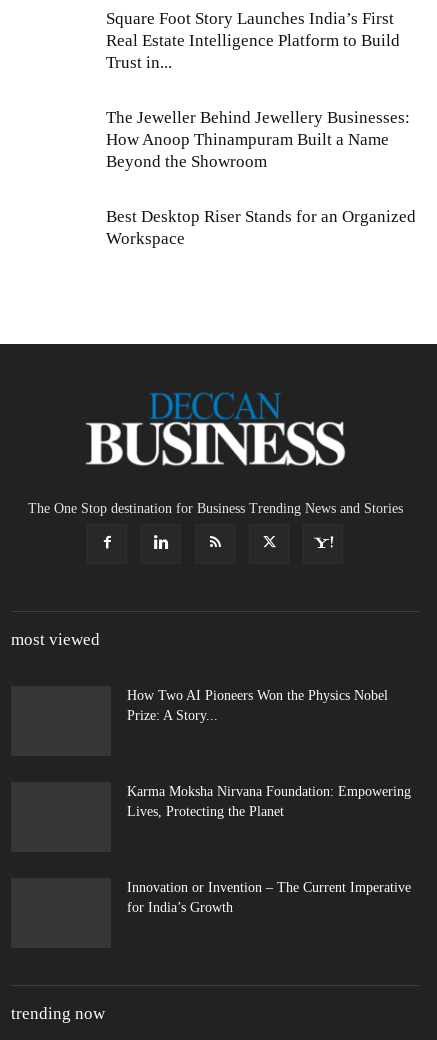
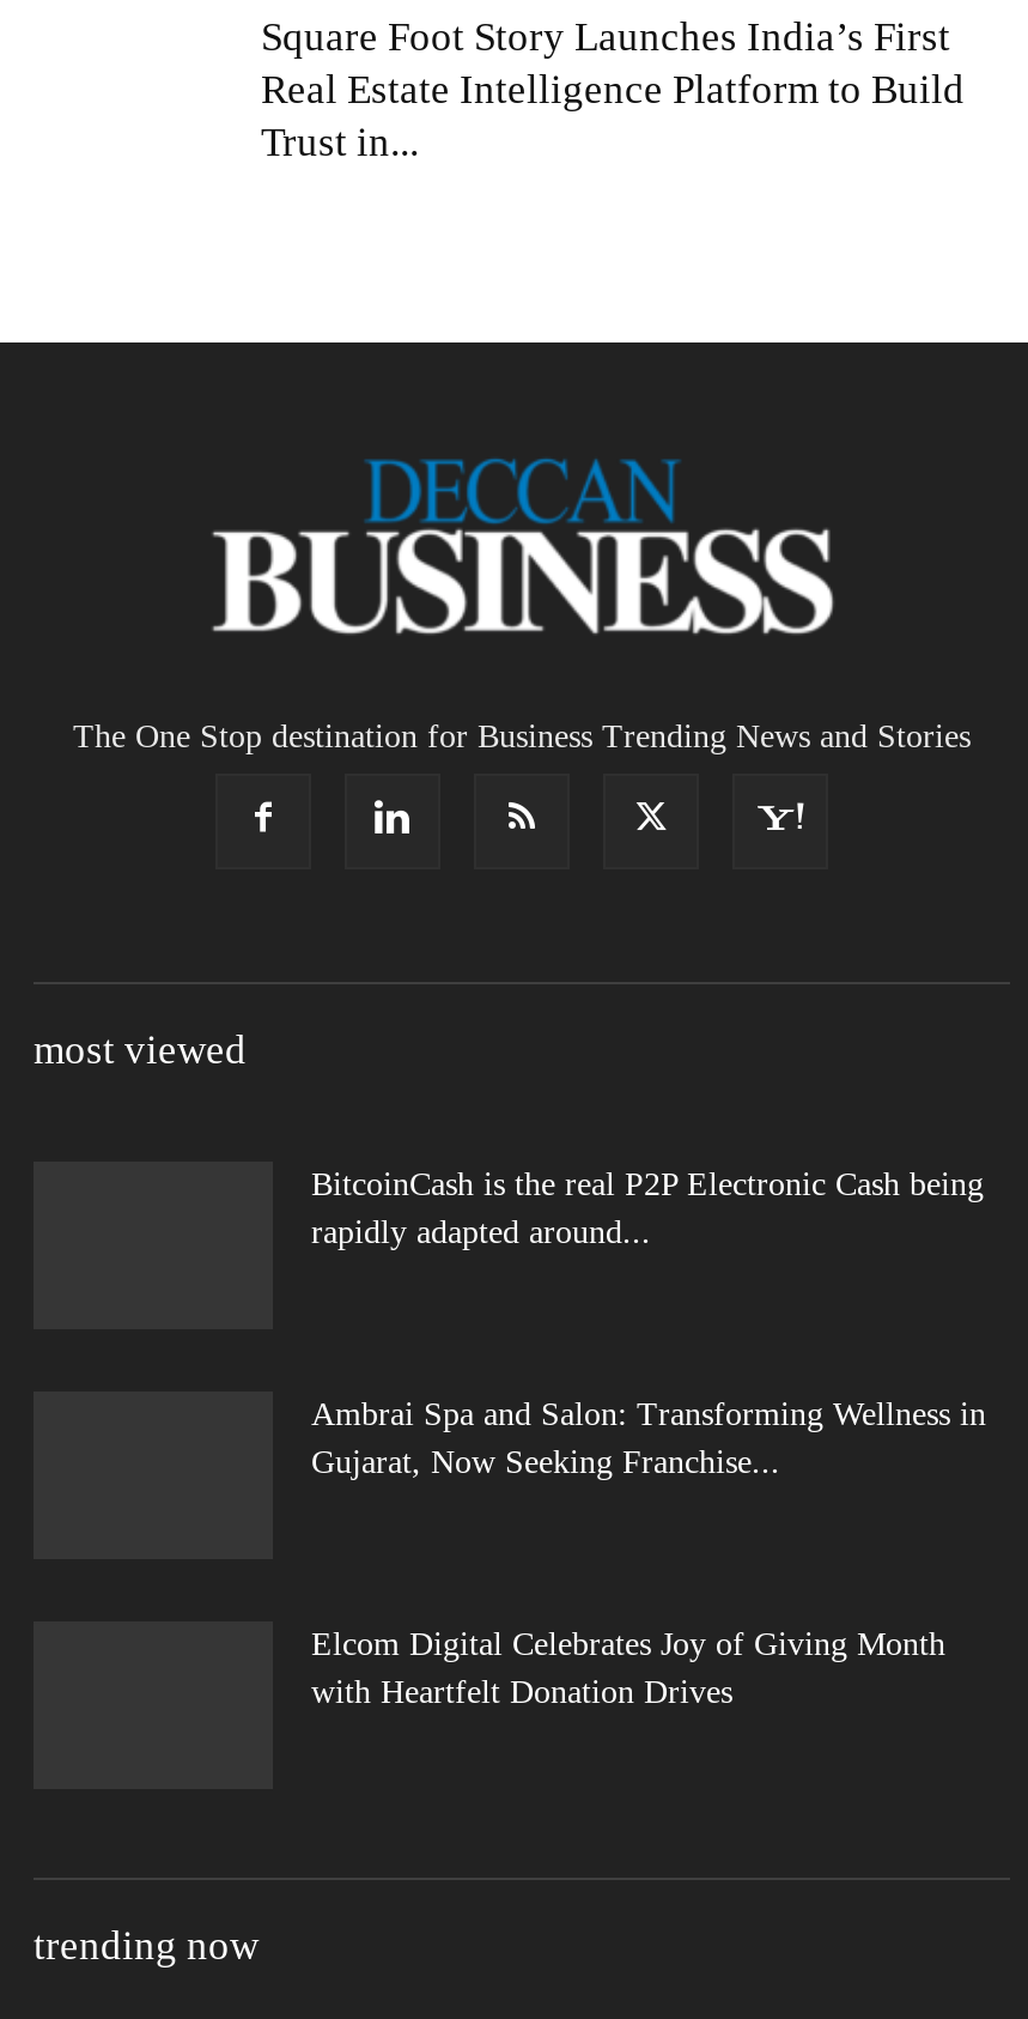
[106,108,416,248] The Jeweller Behind Jewellery Businesses: | How Anoop Thinampuram Built a Name | Beyond the Showroom | Best Desktop Riser Stands for an Organized | Workspace -> none
[127,688,388,723] How Two AI Pioneers Won the Physics Nobel | Prize: A Story... -> [311,1167,984,1250] BitcoinCash is the real P2P Electronic Cash being | rapidly adapted around...
[127,784,411,819] Karma Moksha Nirvana Foundation: Empowering | Lives, Protecting the Planet -> [311,1397,986,1480] Ambrai Spa and Salon: Transforming Wellness in | Gujarat, Now Seeking Franchise...
[127,880,411,915] Innovation or Invention – The Current Imperative | for India’s Growth -> [311,1626,945,1710] Elcom Digital Celebrates Joy of Giving Month | with Heartfelt Donation Drives

